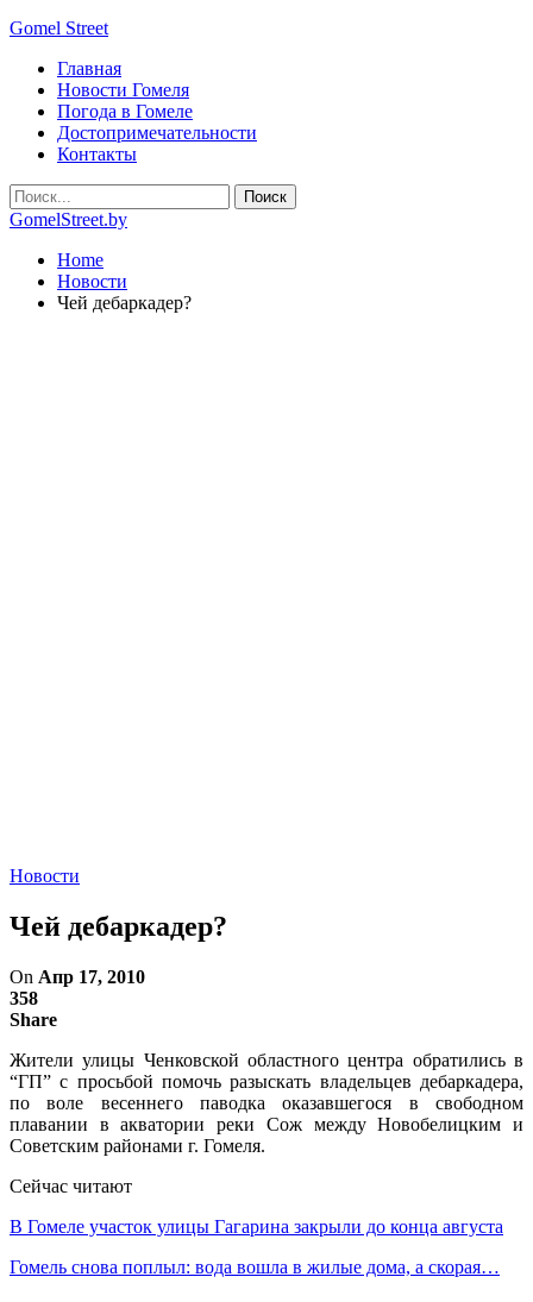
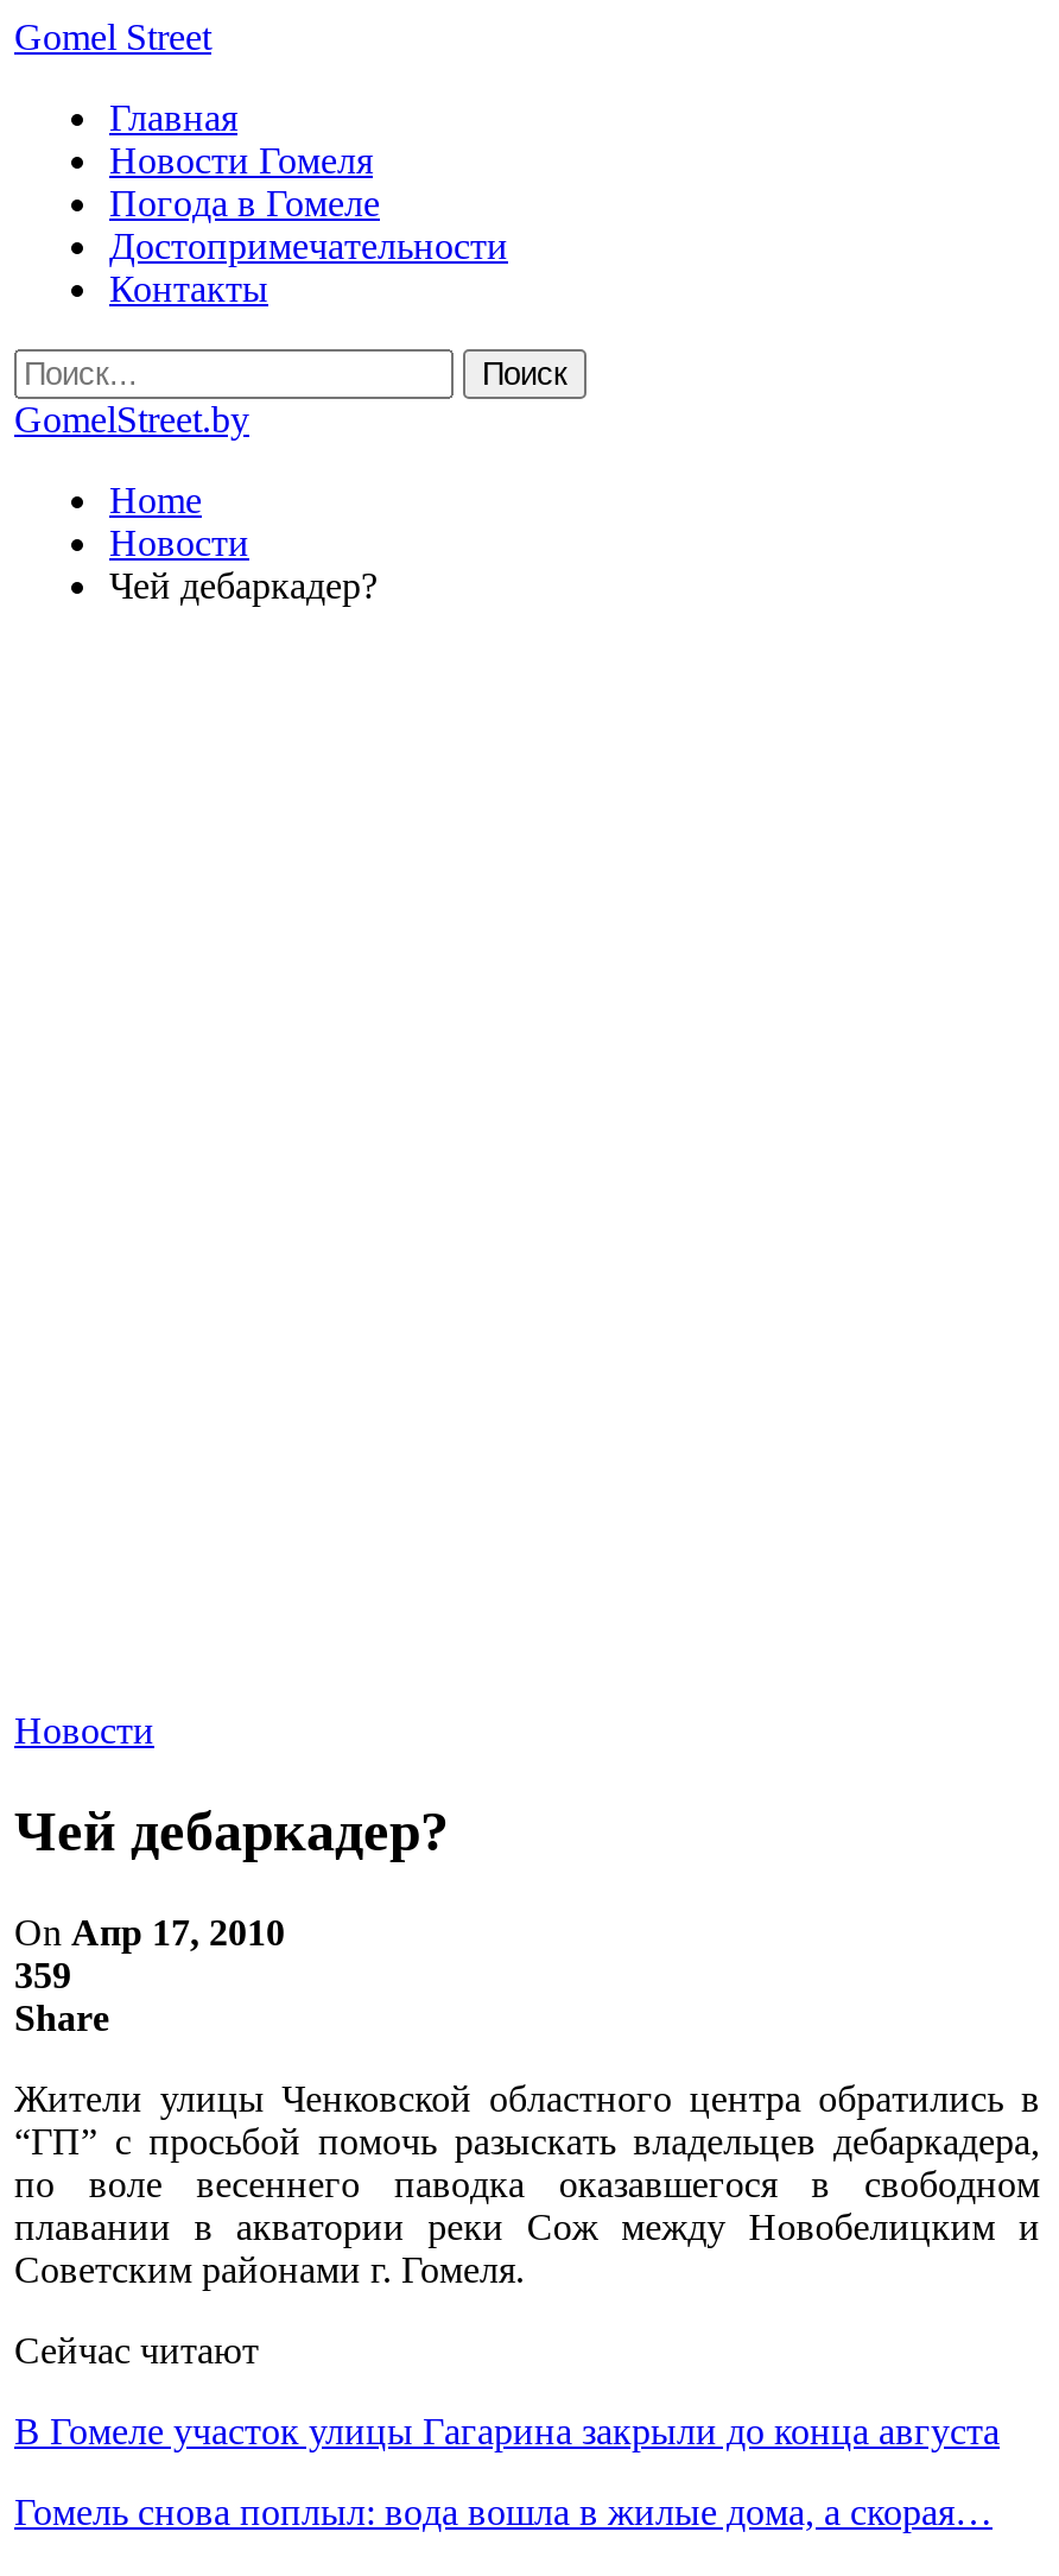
[10,988,38,1008] 358 -> [14,1954,71,1995] 359

